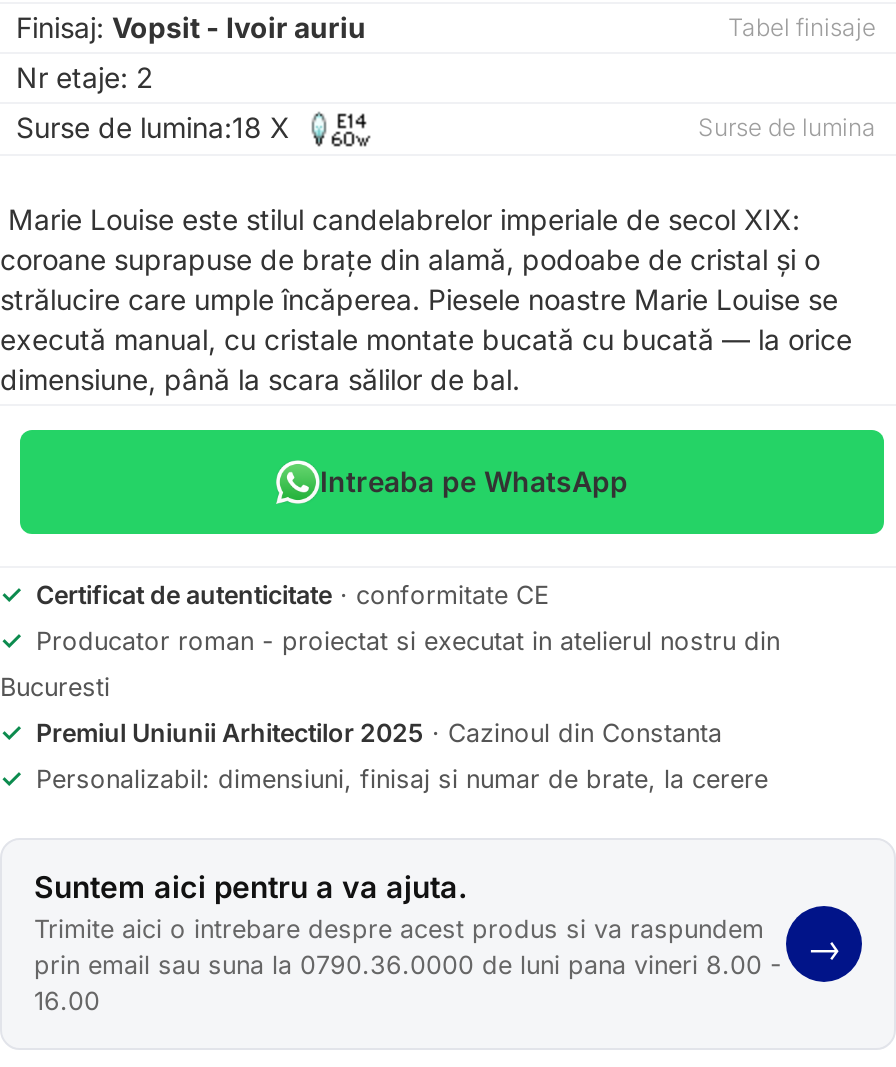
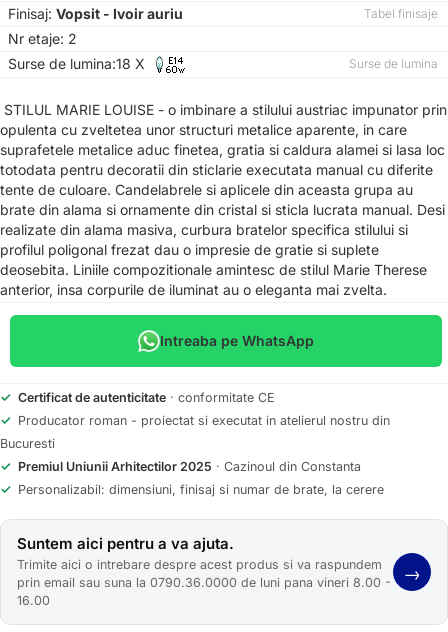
[0,202,852,396] Marie Louise este stilul candelabrelor imperiale de secol XIX: | coroane suprapuse de brațe din alamă, podoabe de cristal și o | strălucire care umple încăperea. Piesele noastre Marie Louise se | execută manual, cu cristale montate bucată cu bucată — la orice | dimensiune, până la scara sălilor de bal. -> [0,101,447,298] STILUL MARIE LOUISE - o imbinare a stilului austriac impunator prin | opulenta cu zveltetea unor structuri metalice aparente, in care | suprafetele metalice aduc finetea, gratia si caldura alamei si lasa loc | totodata pentru decoratii din sticlarie executata manual cu diferite | tente de culoare. Candelabrele si aplicele din aceasta grupa au | brate din alama si ornamente din cristal si sticla lucrata manual. Desi | realizate din alama masiva, curbura bratelor specifica stilului si | profilul poligonal frezat dau o impresie de gratie si suplete | deosebita. Liniile compozitionale amintesc de stilul Marie Therese | anterior, insa corpurile de iluminat au o eleganta mai zvelta.

